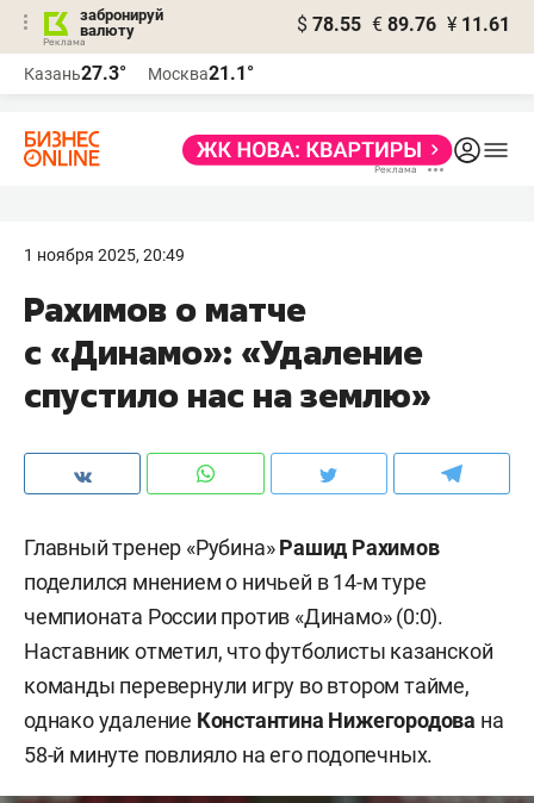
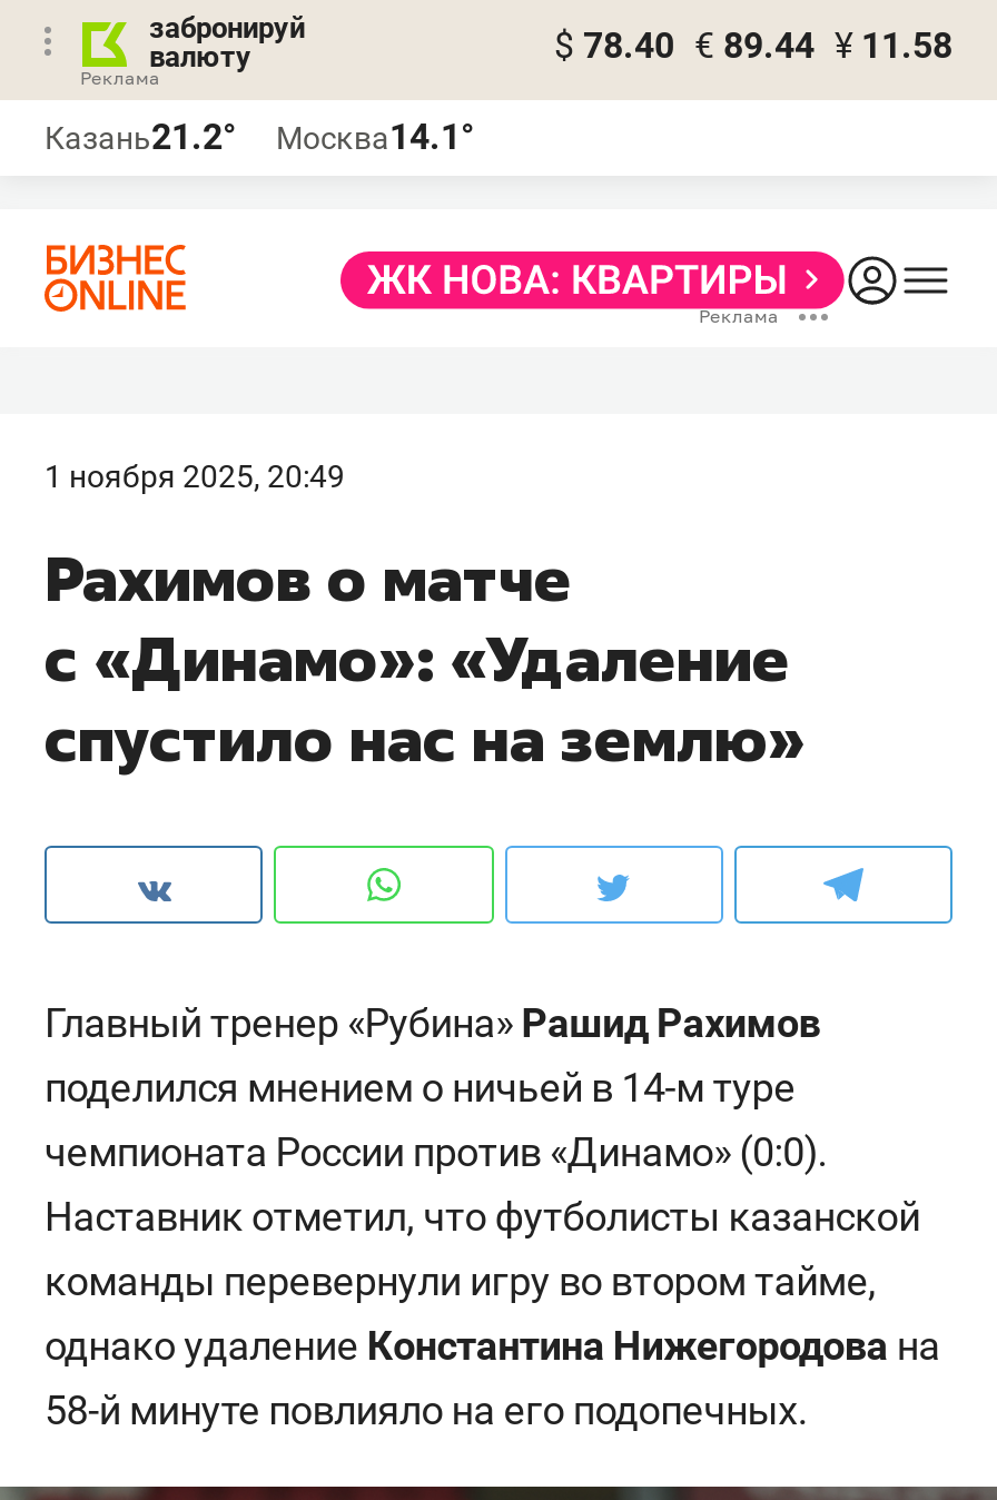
[297,13,510,36] $ 78.55 € 89.76 ¥ 11.61 -> [554,24,952,67] $ 78.40 € 89.44 ¥ 11.58
[24,62,126,85] Казань27.3° -> [45,116,236,158] Казань21.2°
[148,62,254,85] Москва21.1° -> [276,116,474,158] Москва14.1°

